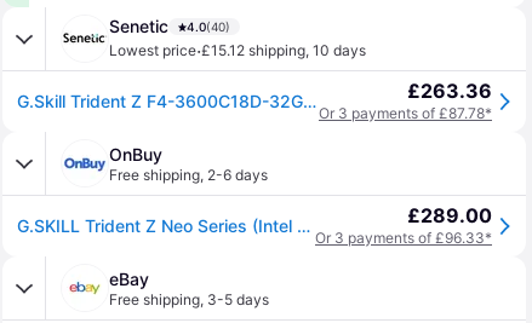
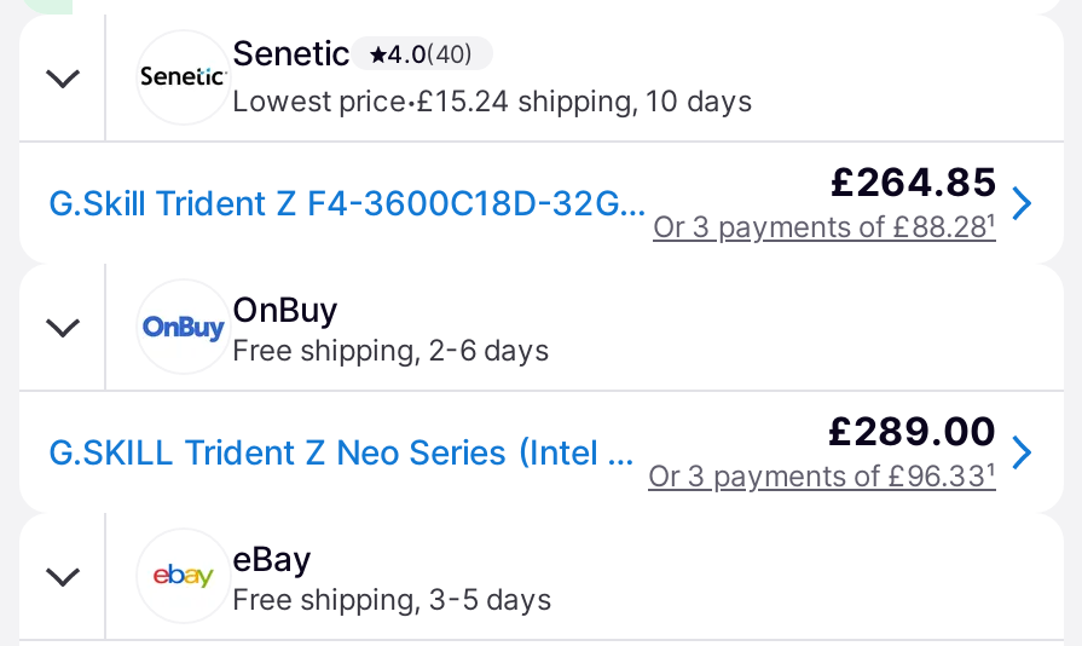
[109,39,366,63] Lowest price·£15.12 shipping, 10 days -> [232,77,752,126] Lowest price·£15.24 shipping, 10 days
[319,79,492,122] £263.36 | Or 3 payments of £87.78* -> [653,157,996,244] £264.85 | Or 3 payments of £88.28¹
[315,229,492,247] Or 3 payments of £96.33* -> [648,457,996,494] Or 3 payments of £96.33¹

